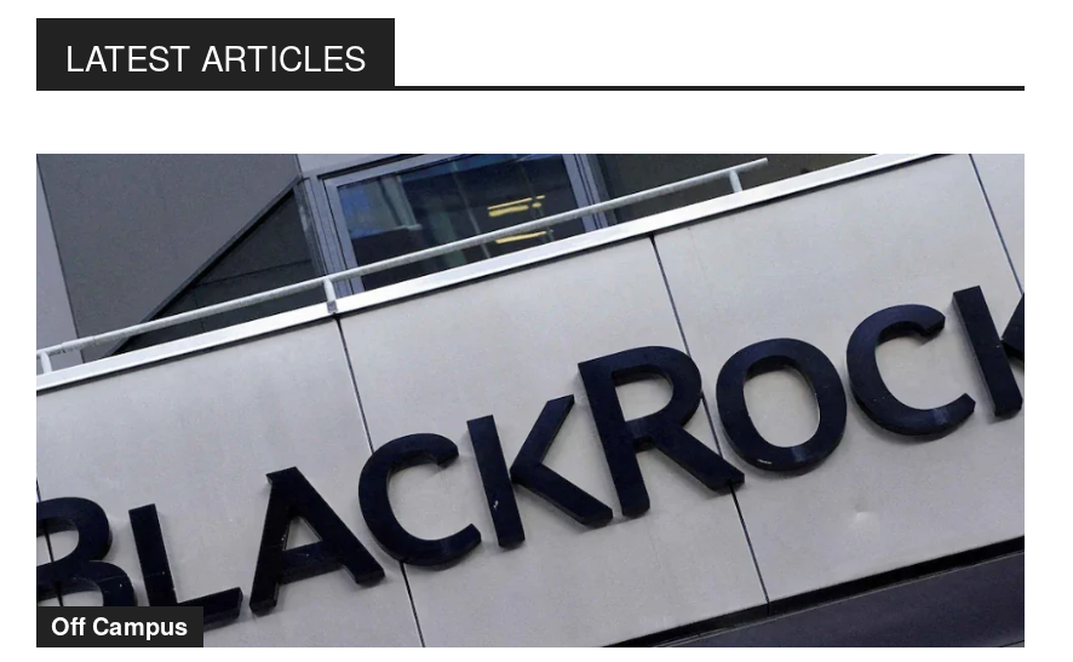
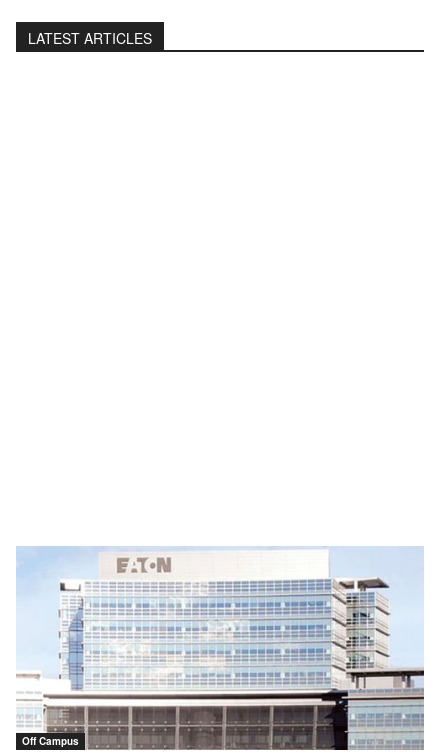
[34,151,1027,650] [image] -> [16,546,425,751] [image]

